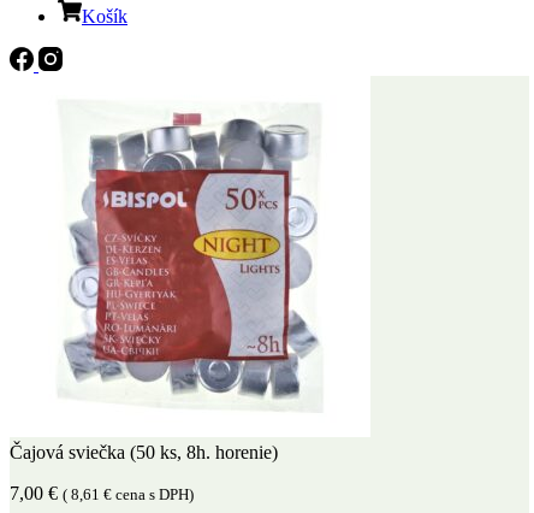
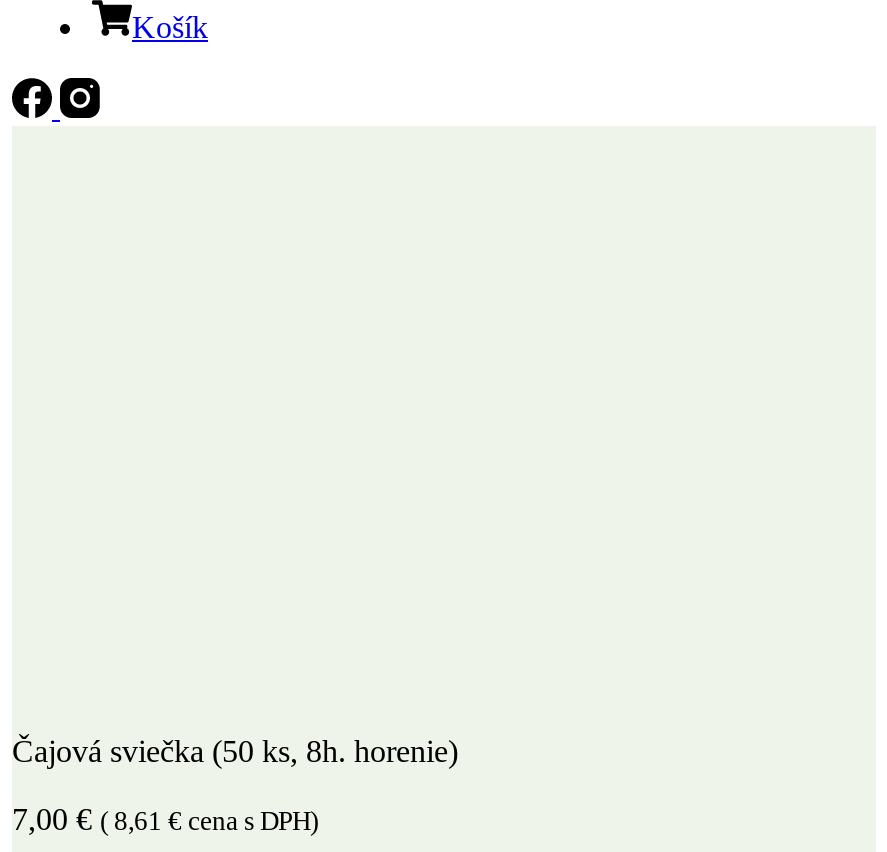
[64,112,319,400] [image] -> none

